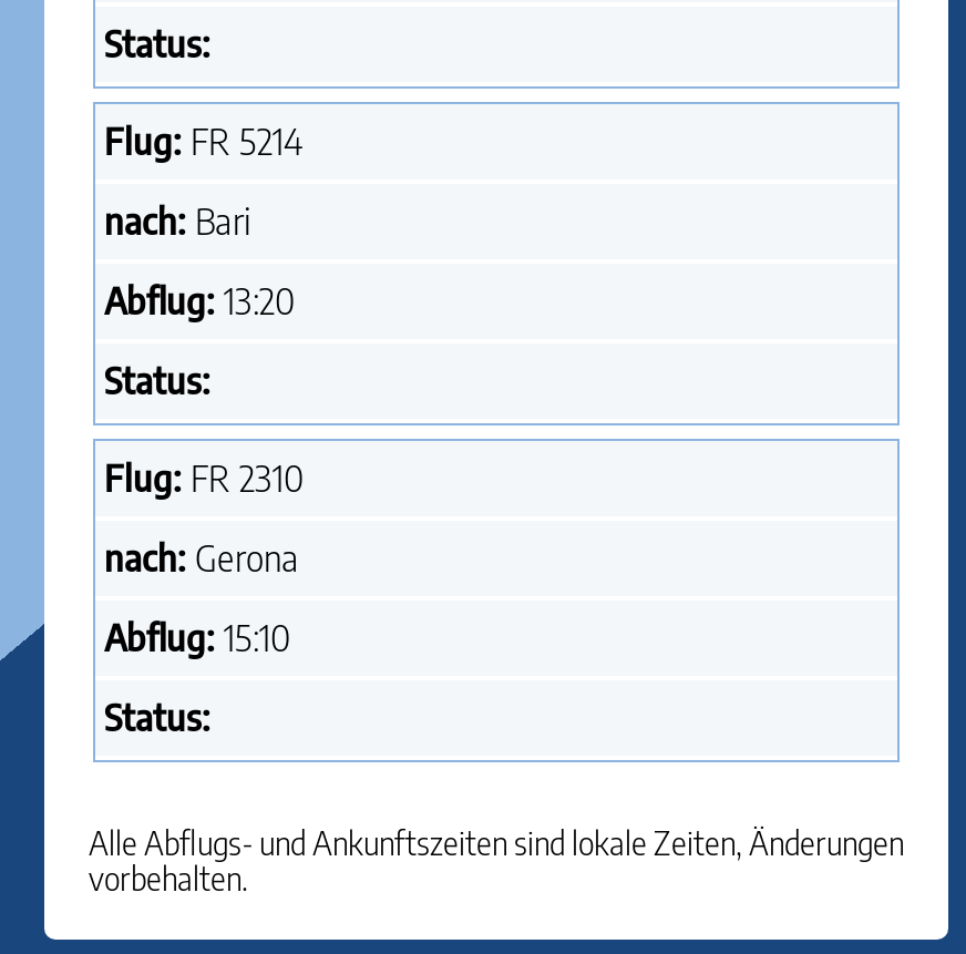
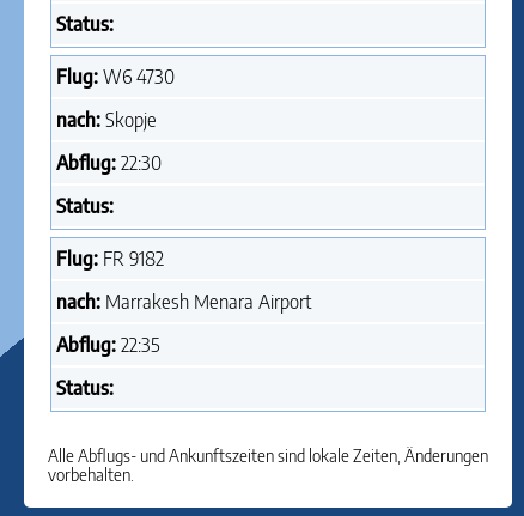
[104,120,304,164] Flug: FR 5214 -> [56,65,175,89] Flug: W6 4730
[104,199,250,244] nach: Bari -> [56,108,157,132] nach: Skopje
[104,279,295,324] Abflug: 13:20 -> [56,151,162,175] Abflug: 22:30
[104,457,304,501] Flug: FR 2310 -> [56,247,164,271] Flug: FR 9182
[104,536,299,581] nach: Gerona -> [56,290,311,314] nach: Marrakesh Menara Airport
[104,616,290,660] Abflug: 15:10 -> [56,333,160,357] Abflug: 22:35

